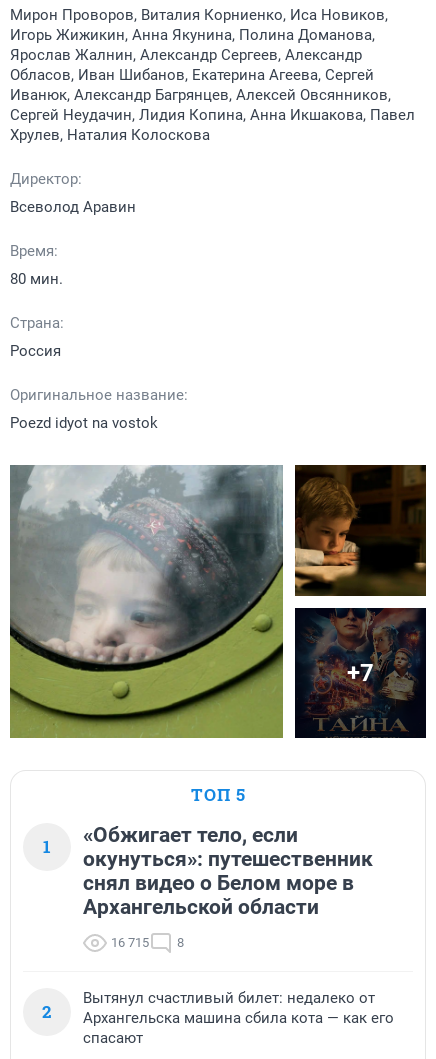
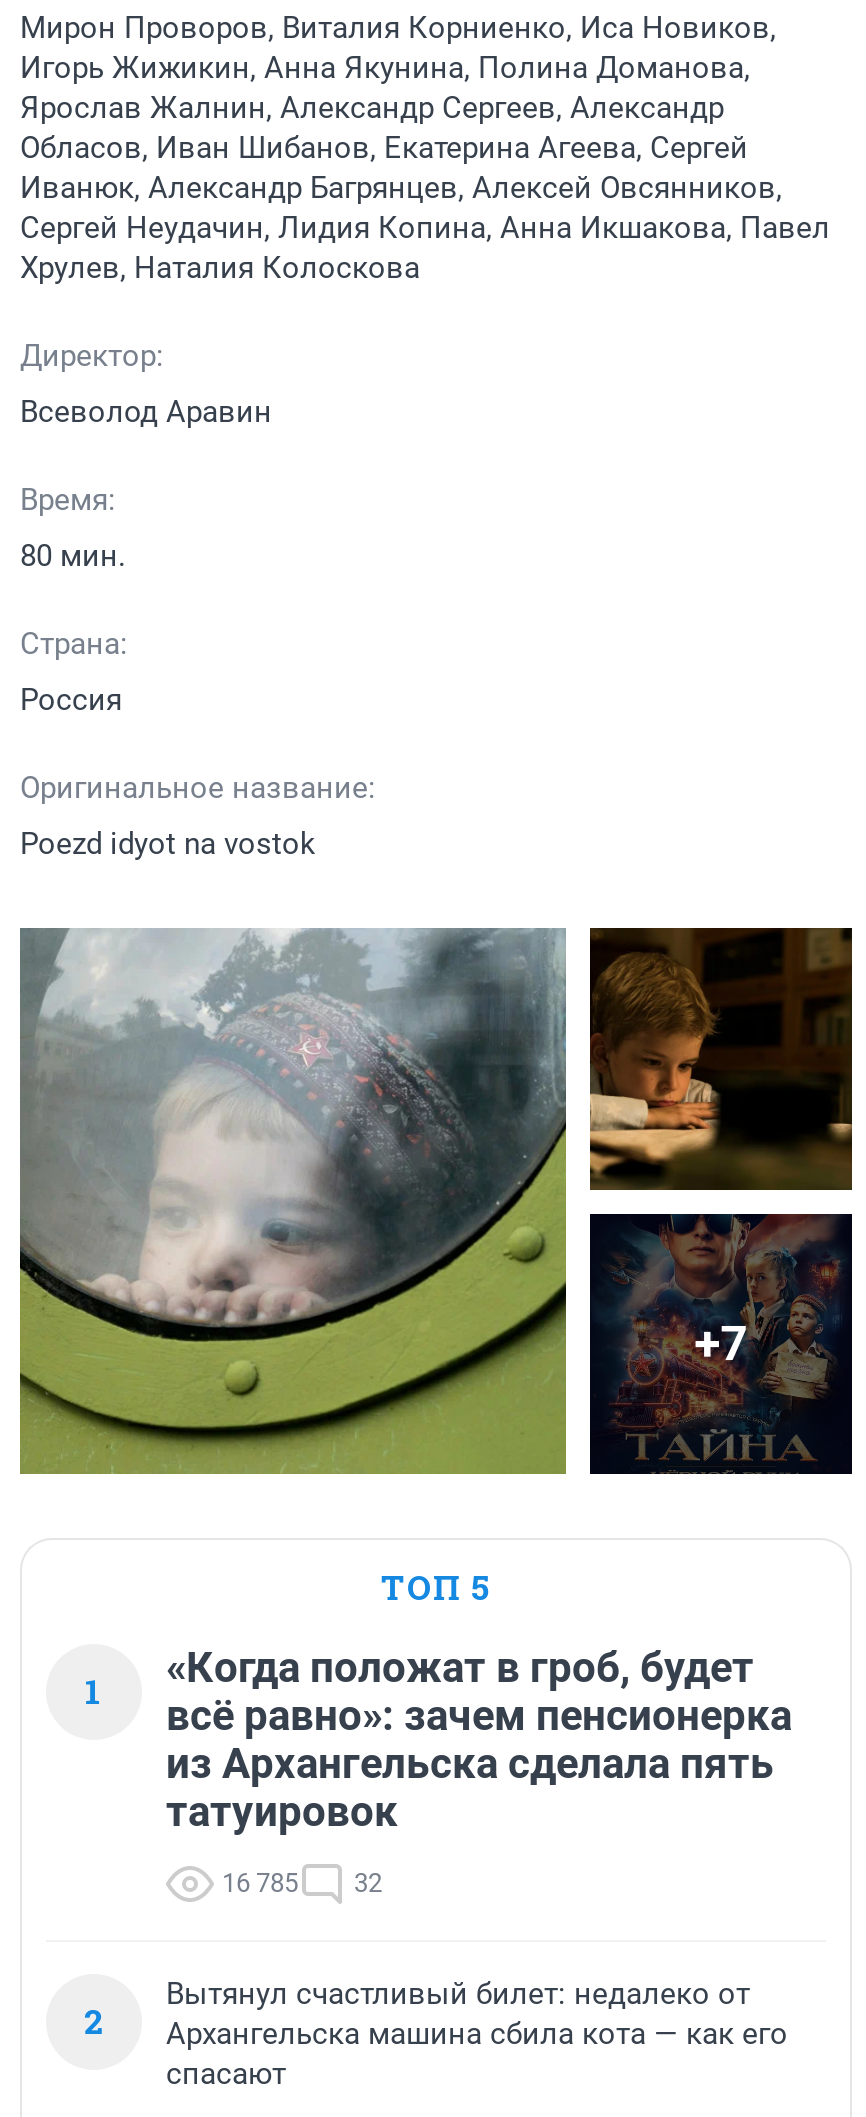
[83,823,373,919] «Обжигает тело, если | окунуться»: путешественник | снял видео о Белом море в | Архангельской области -> [166,1645,792,1837] «Когда положат в гроб, будет | всё равно»: зачем пенсионерка | из Архангельска сделала пять | татуировок
[111,935,184,950] 16 715 | 8 -> [222,1869,382,1899] 16 785 | 32

